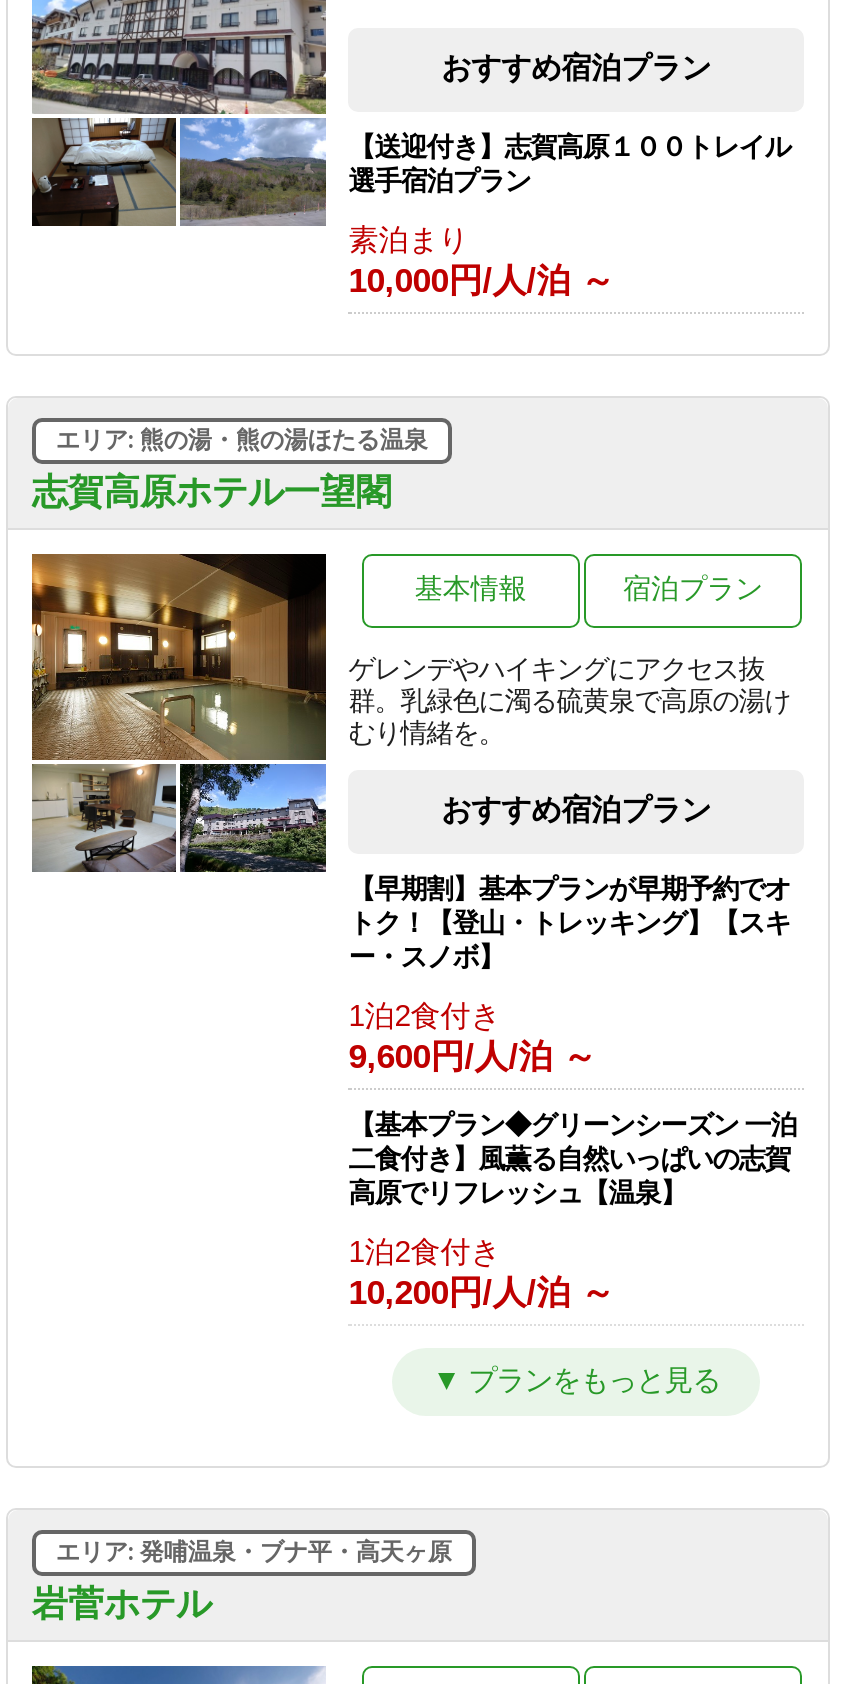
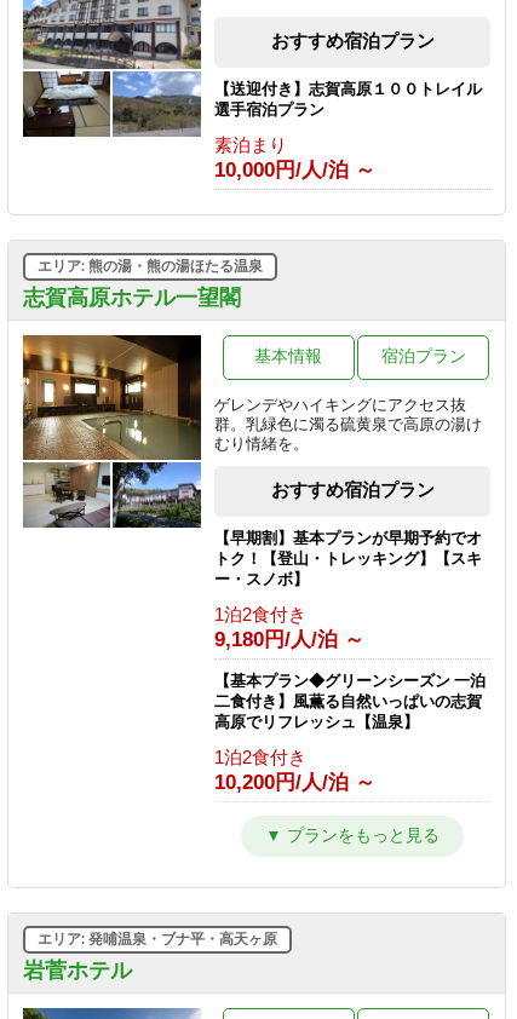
[348,1035,596,1075] 9,600円/人/泊 ～ -> [215,627,365,651] 9,180円/人/泊 ～

